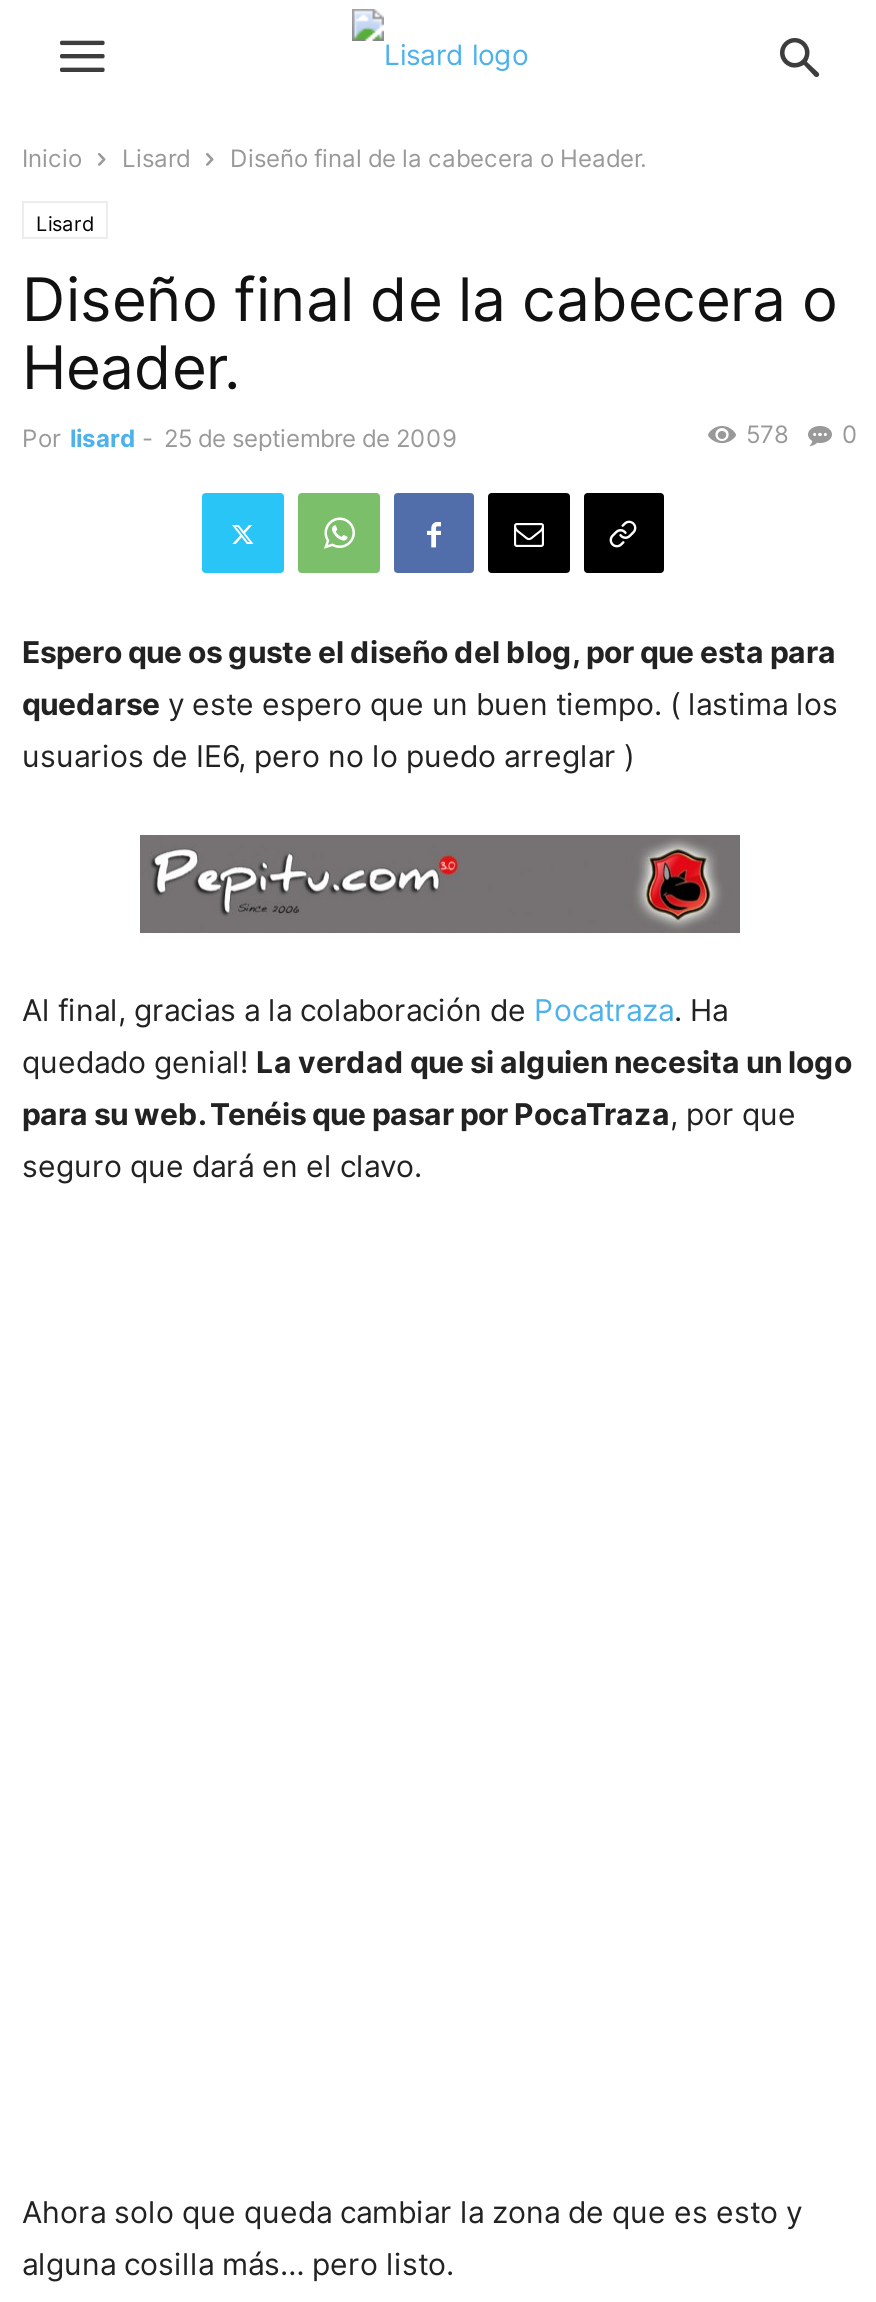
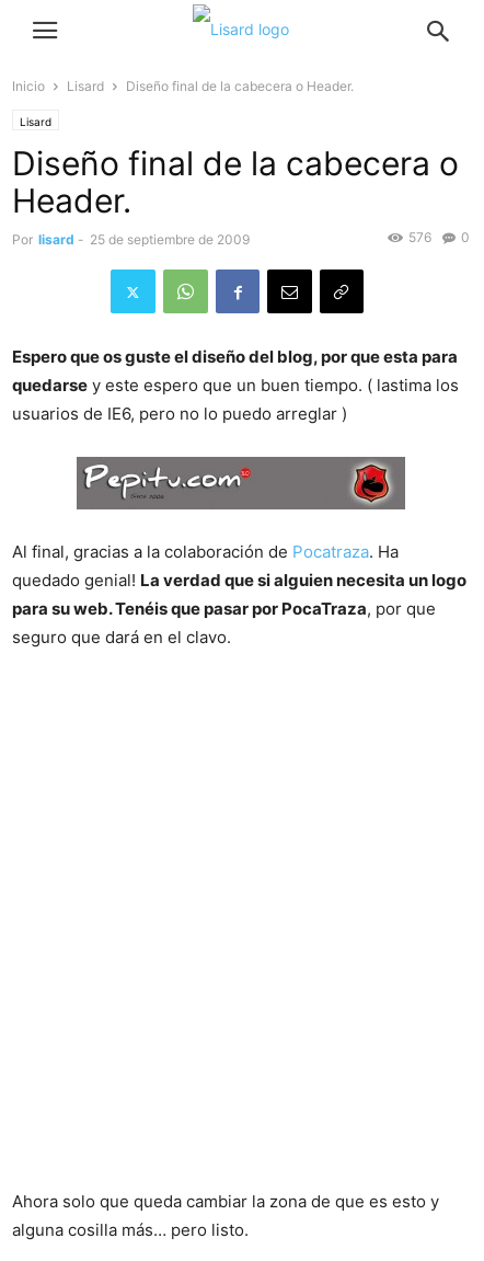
[746,419,858,449] 578 0 -> [408,229,470,245] 576 0

